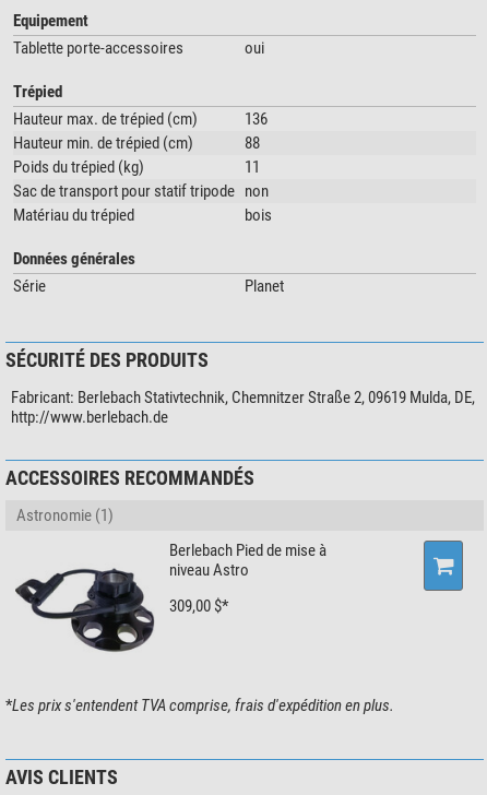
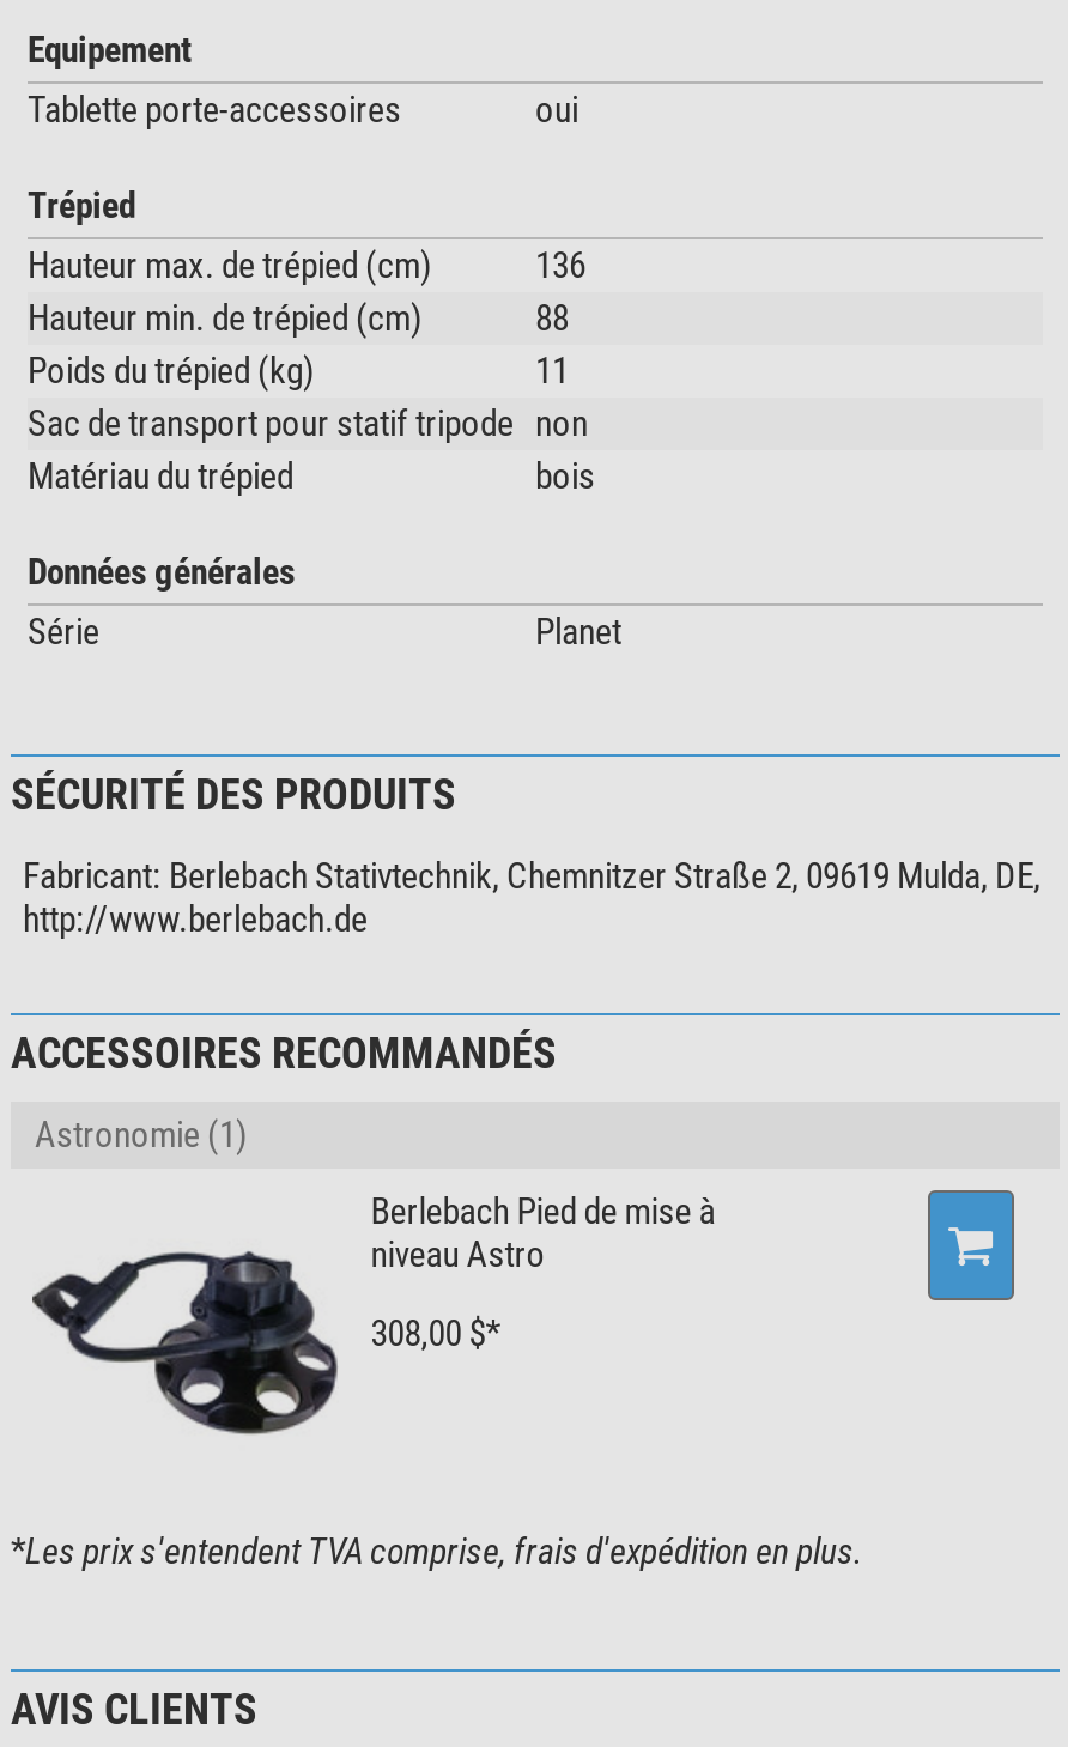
[169,596,228,616] 309,00 $* -> [370,1312,500,1355] 308,00 $*

